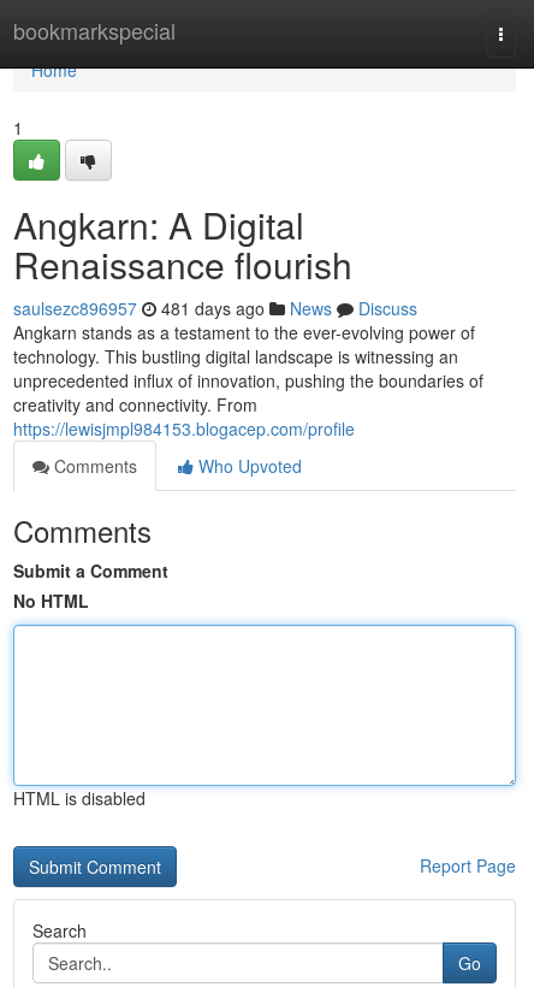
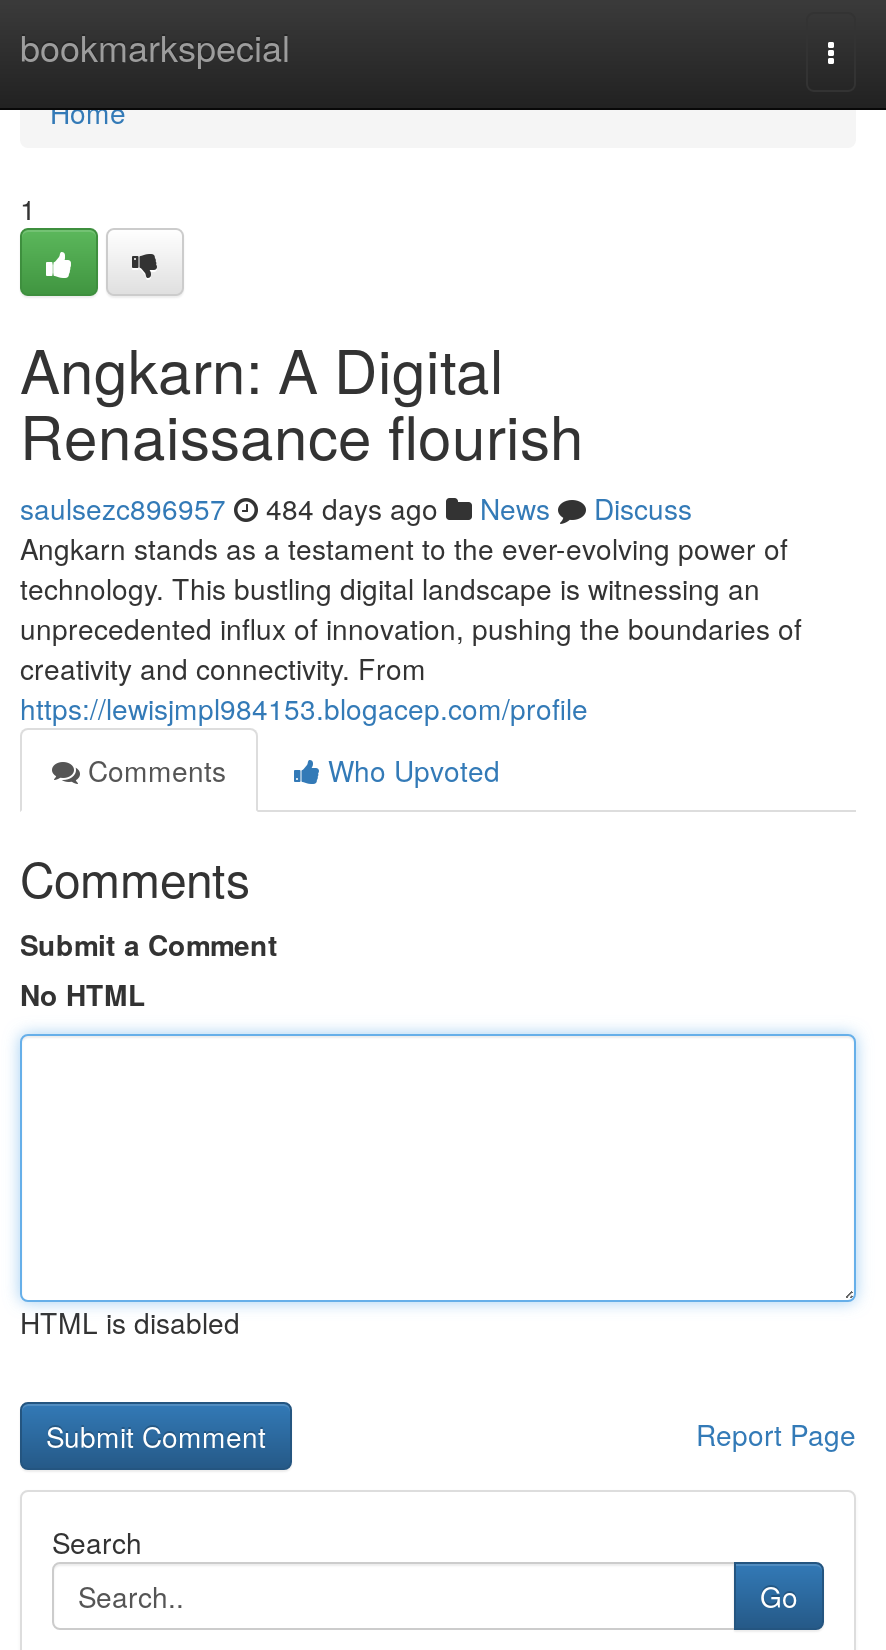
[13,296,417,320] saulsezc896957 481 days ago News Discuss -> [20,488,692,528] saulsezc896957 484 days ago News Discuss

